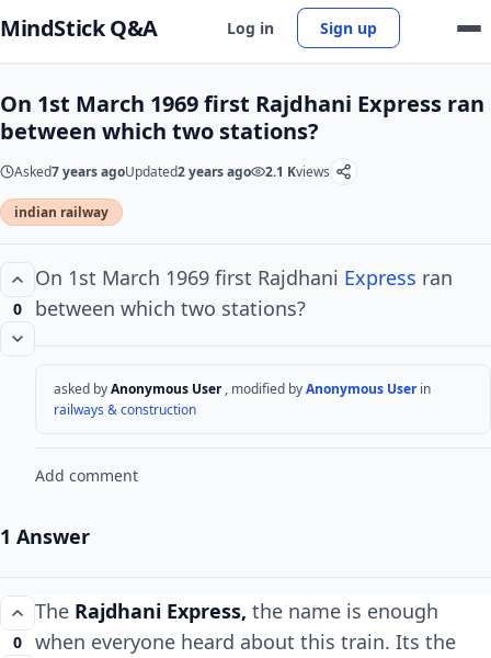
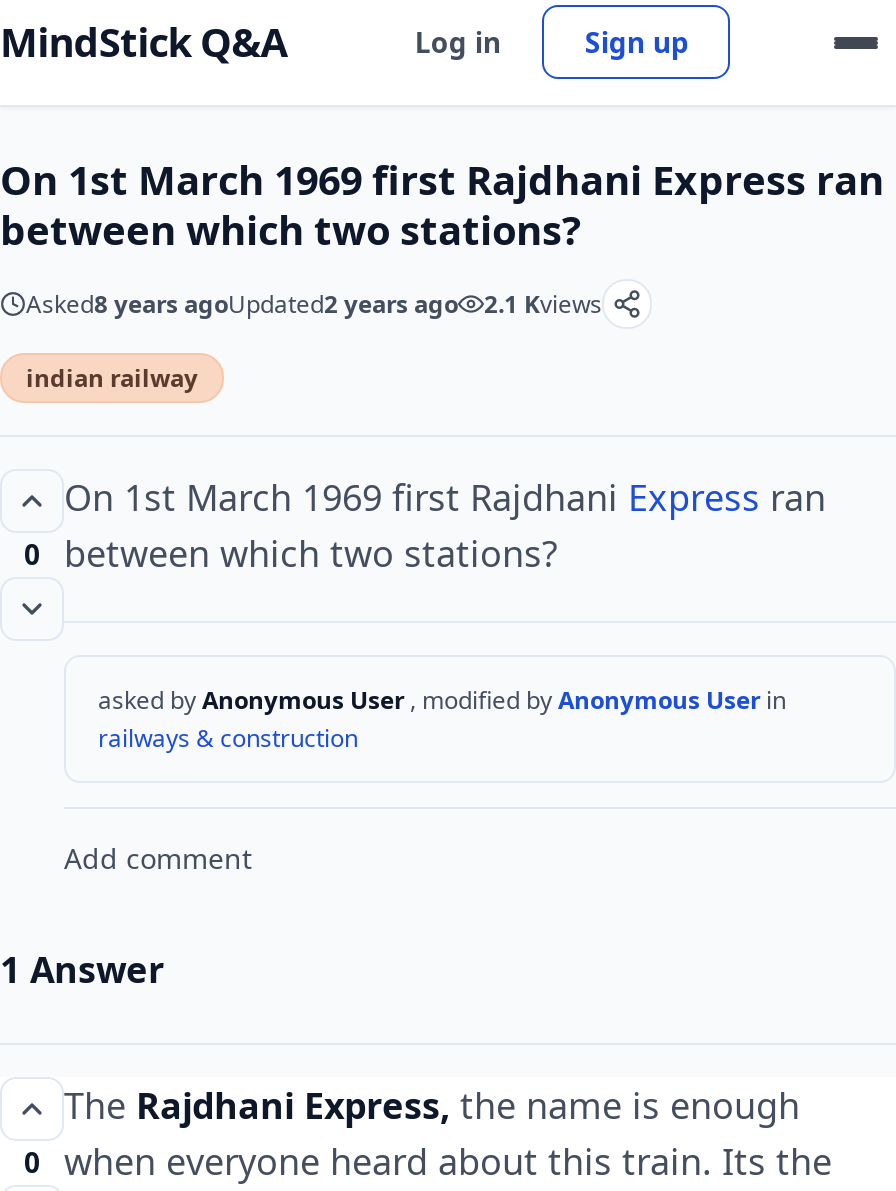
[14,162,251,181] Asked7 years agoUpdated2 years ago -> [26,287,458,321] Asked8 years agoUpdated2 years ago

